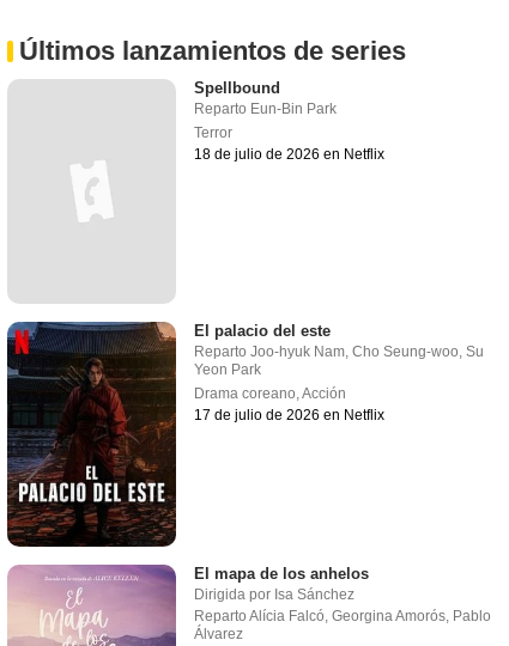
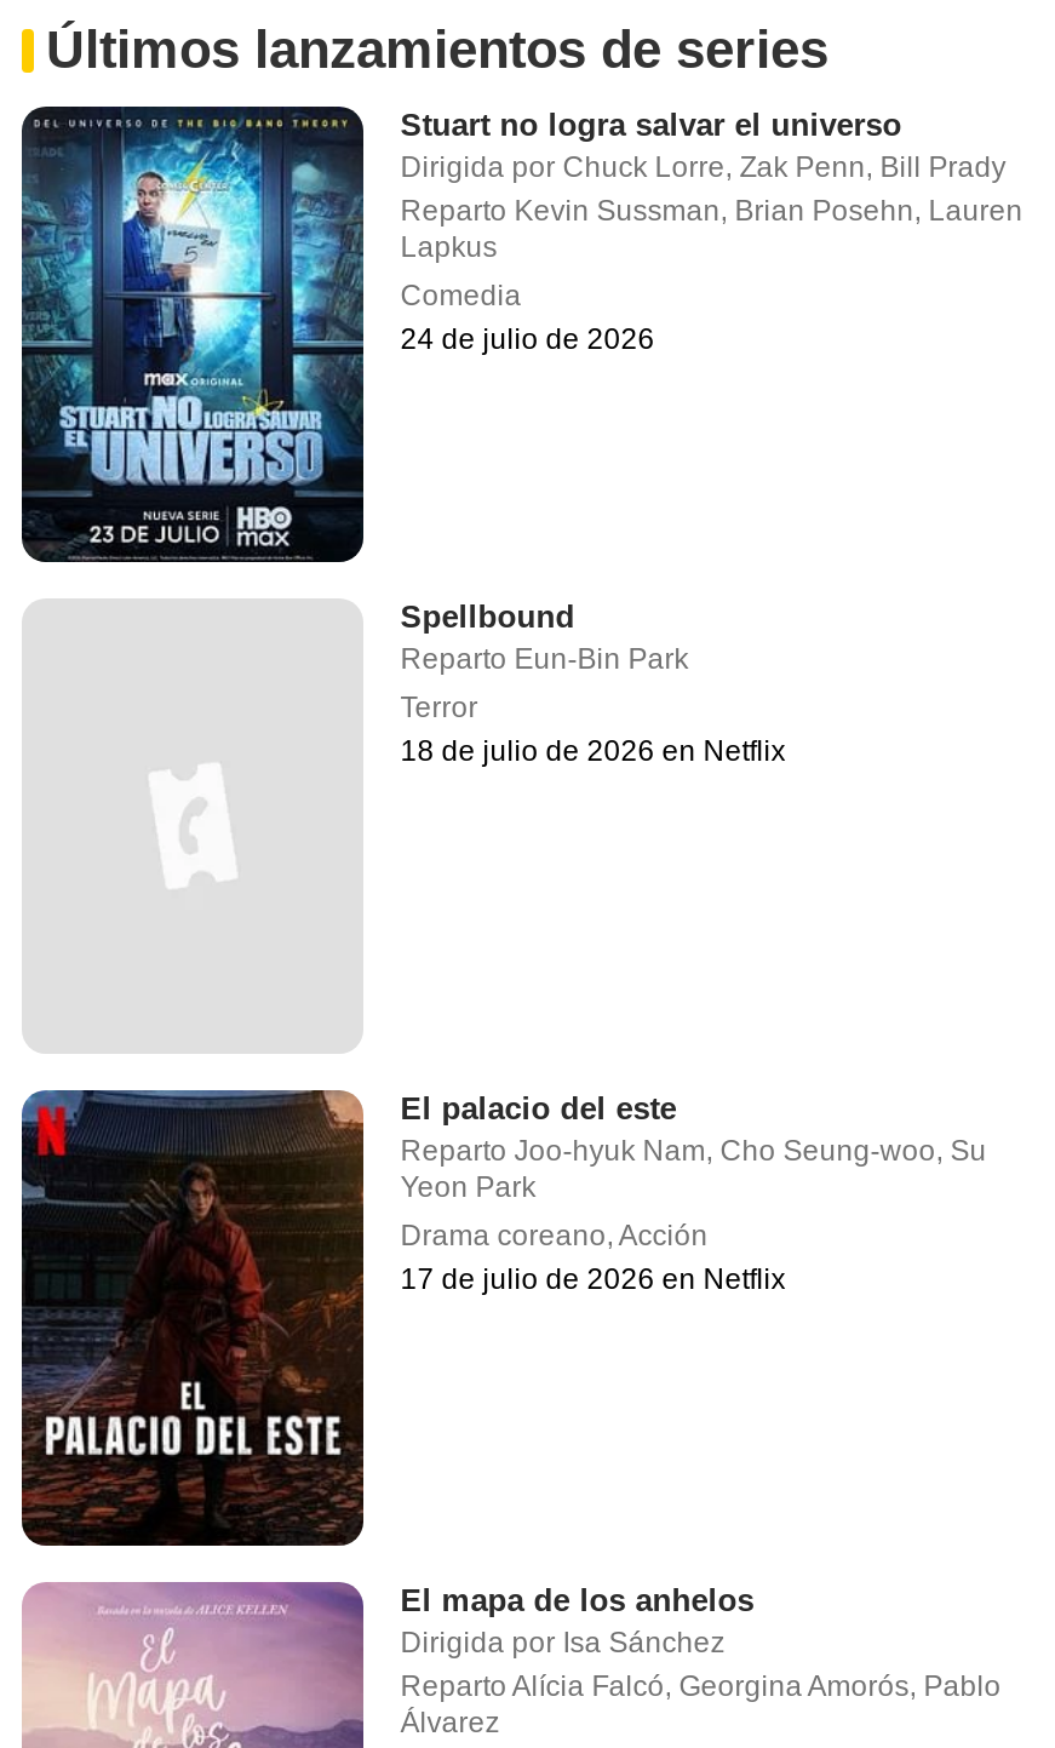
none -> [19,104,1023,564] [image] | Stuart no logra salvar el universo | Dirigida por Chuck Lorre, Zak Penn, Bill Prady | Reparto Kevin Sussman, Brian Posehn, Lauren | Lapkus | Comedia | 24 de julio de 2026

